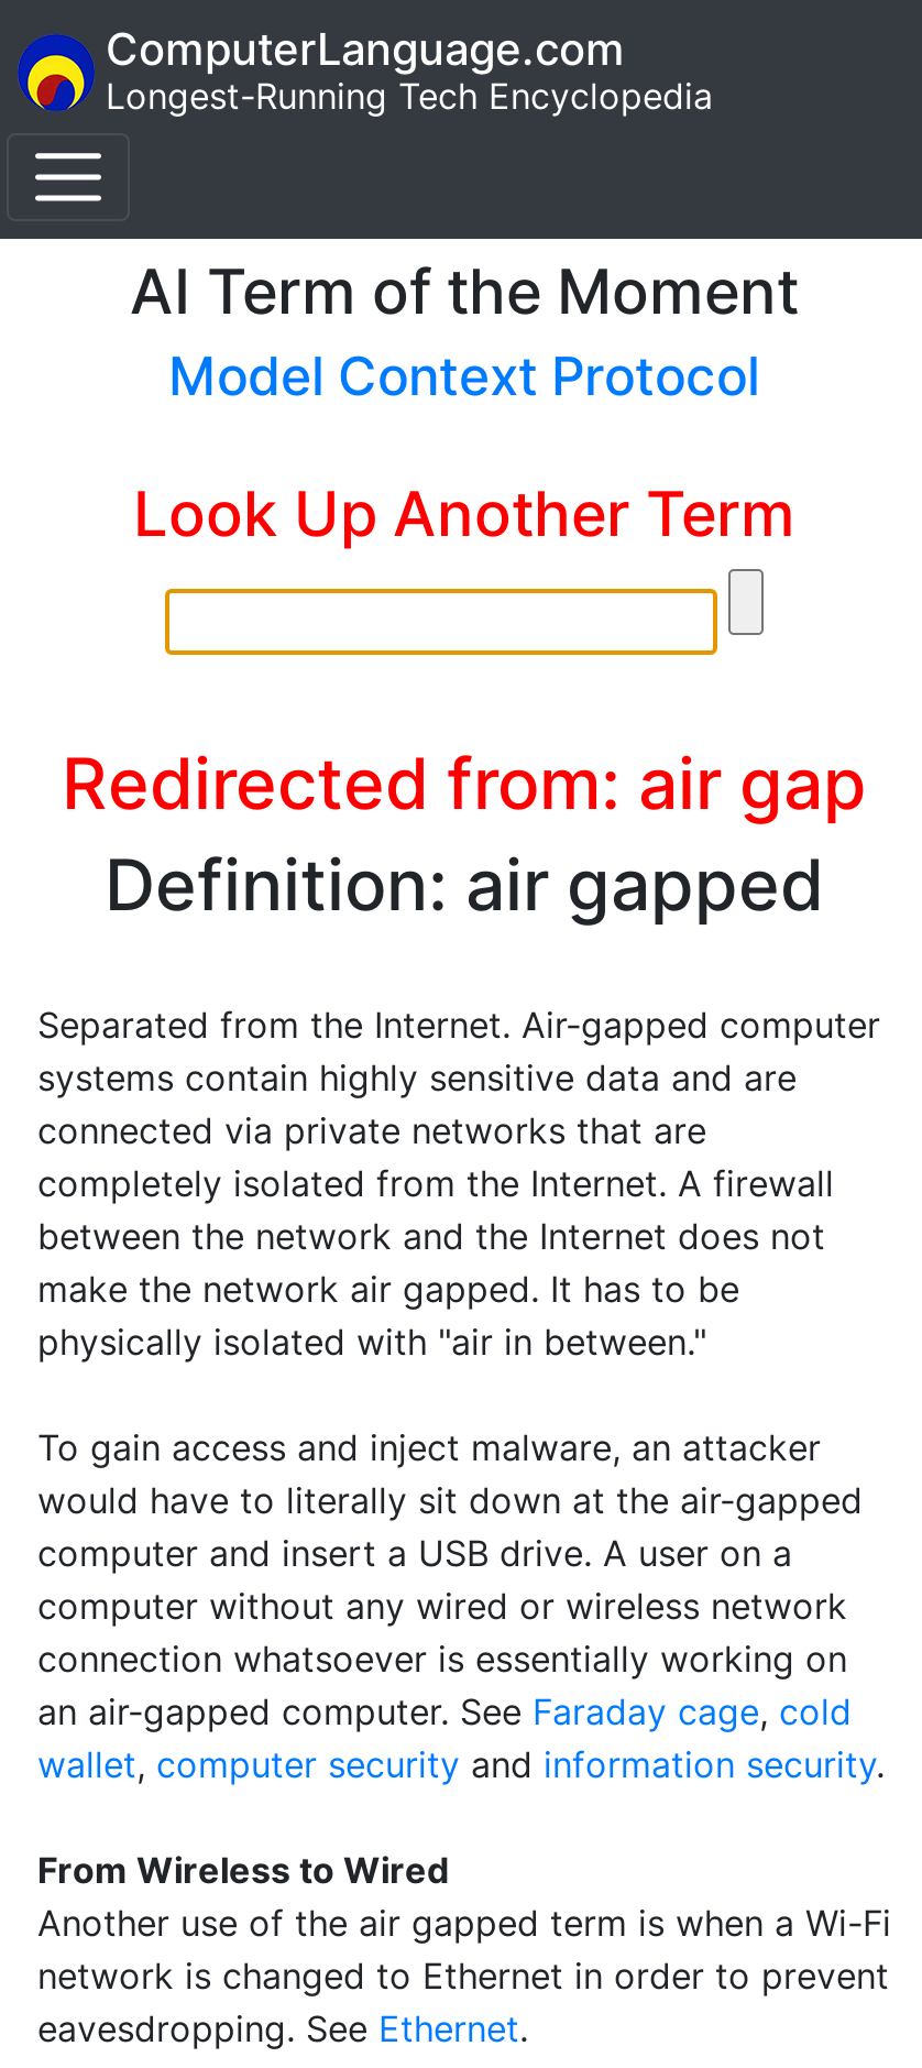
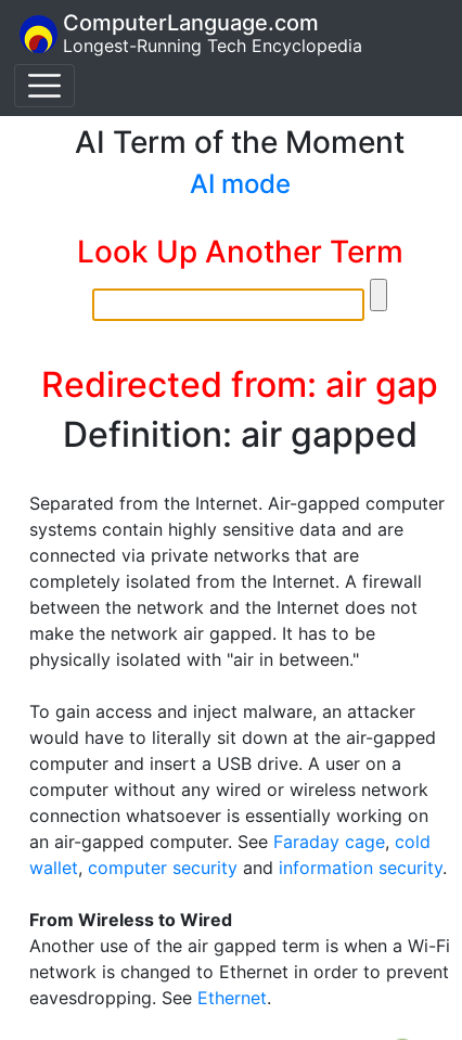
[168,344,760,408] Model Context Protocol -> [189,168,290,200] AI mode

